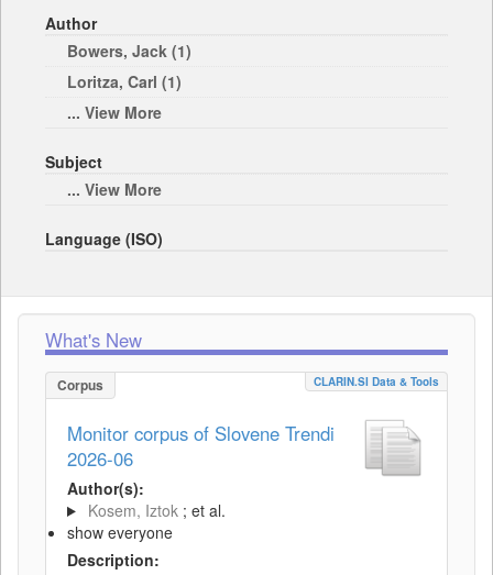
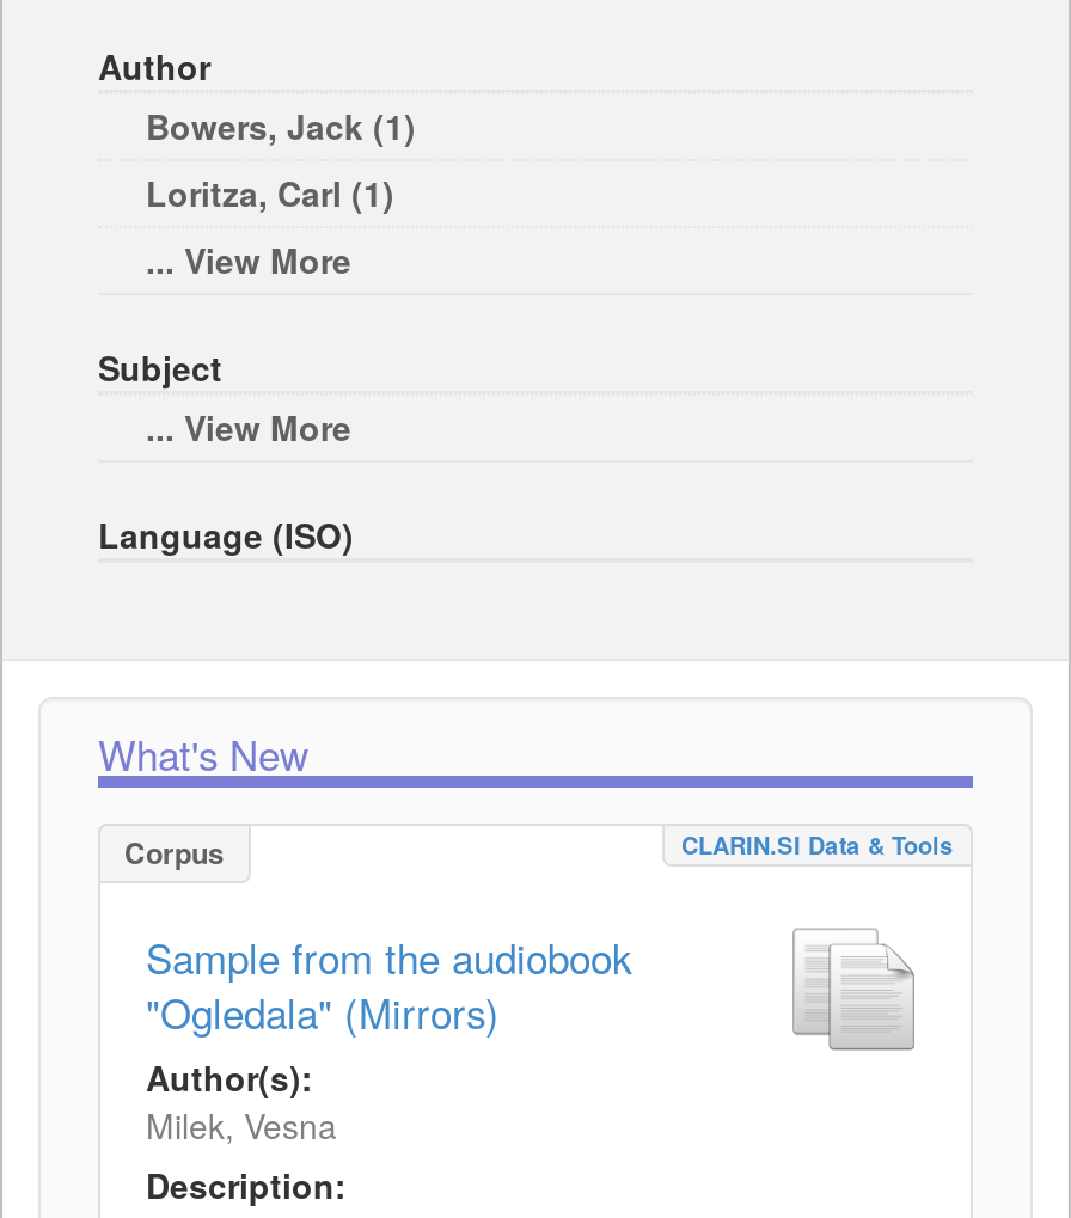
[67,420,335,472] Monitor corpus of Slovene Trendi | 2026-06 -> [146,929,631,1041] Sample from the audiobook | "Ogledala" (Mirrors)
[67,499,225,543] Kosem, Iztok ; et al. | show everyone -> [146,1101,337,1149] Milek, Vesna

